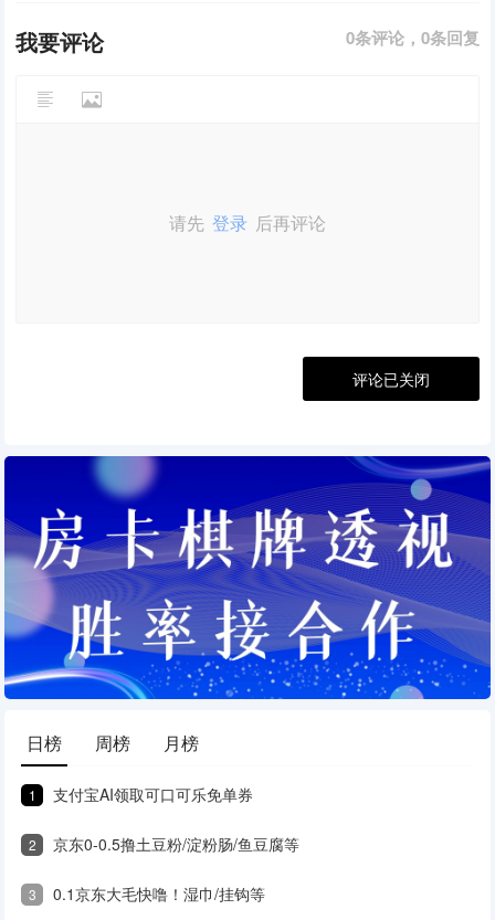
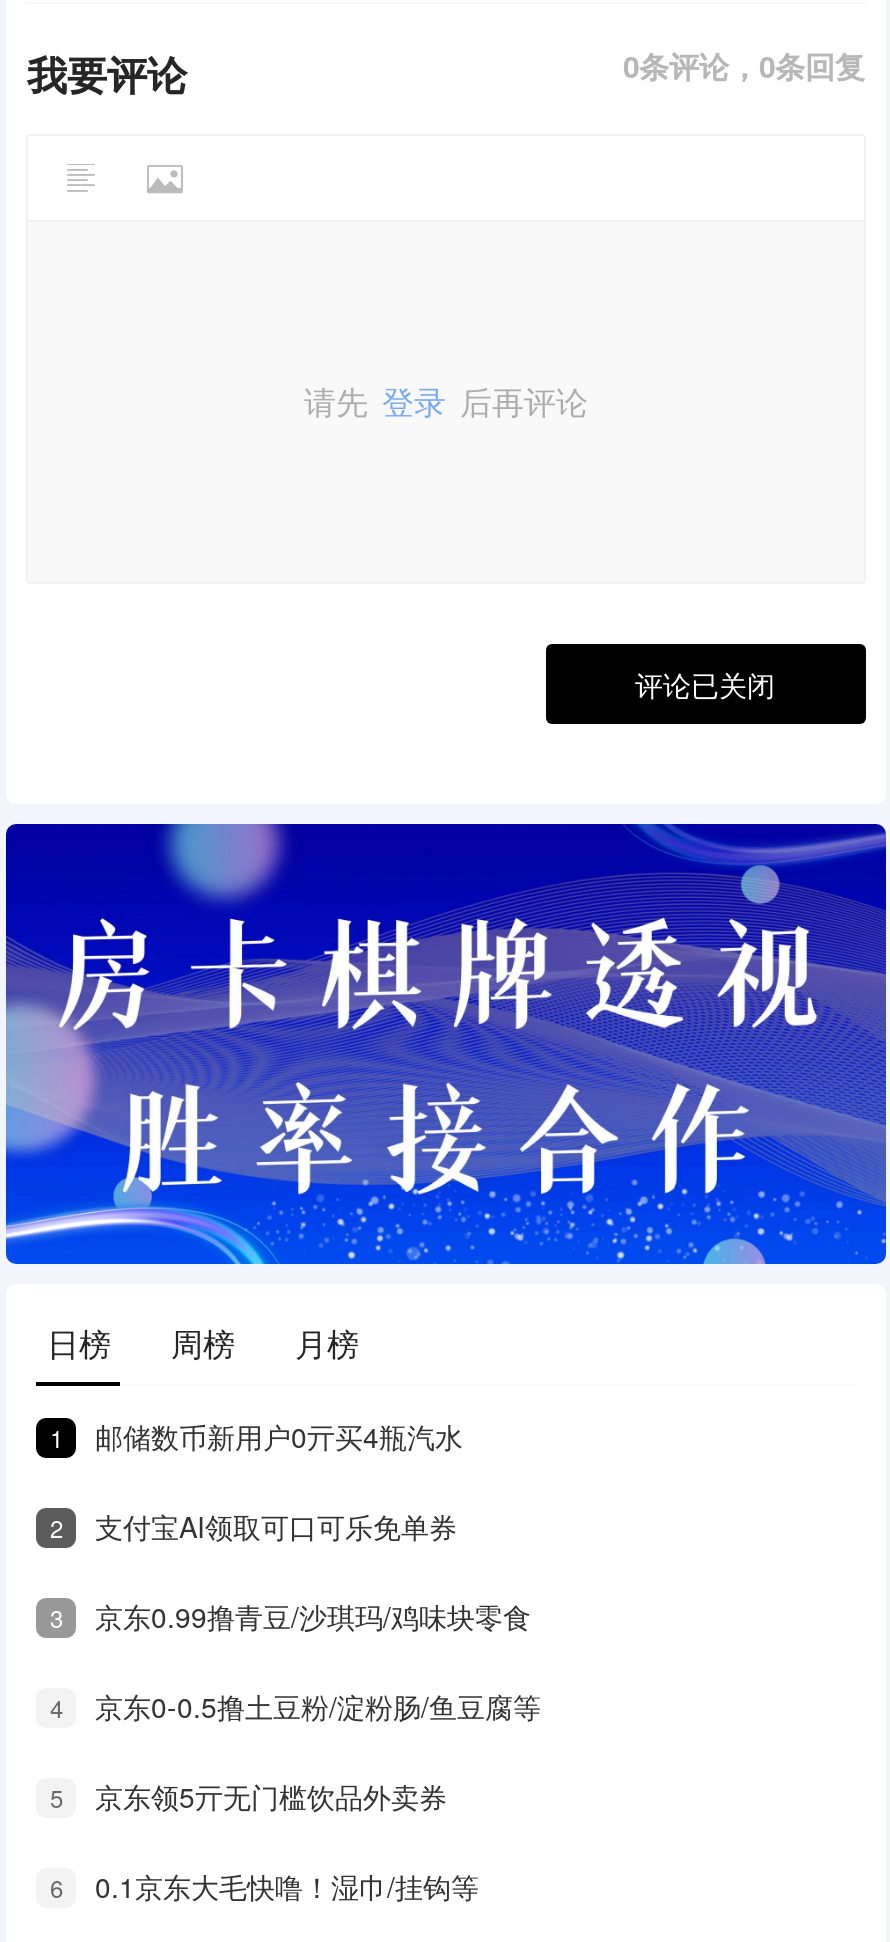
none -> [50,1416,463,1544] 邮储数币新用户0亓买4瓶汽水 | 2
[29,835,36,854] 2 -> [50,1596,531,1724] 3 | 京东0.99撸青豆/沙琪玛/鸡味块零食 | 4
[29,885,36,904] 3 -> [50,1776,447,1904] 5 | 京东领5亓无门槛饮品外卖券 | 6

